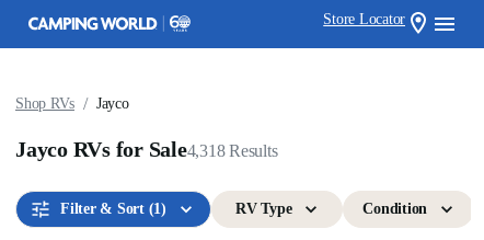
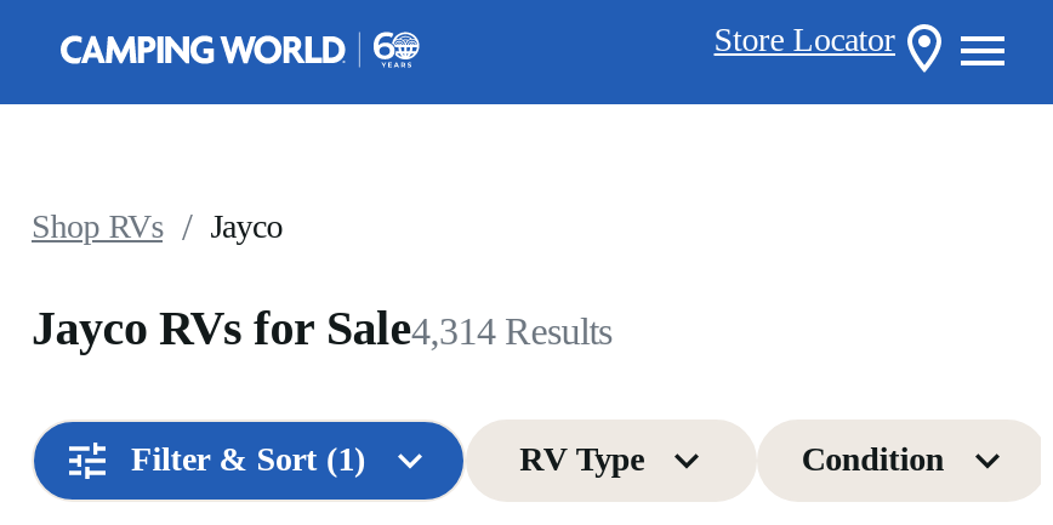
[15,137,277,161] Jayco RVs for Sale4,318 Results -> [32,301,612,354] Jayco RVs for Sale4,314 Results

